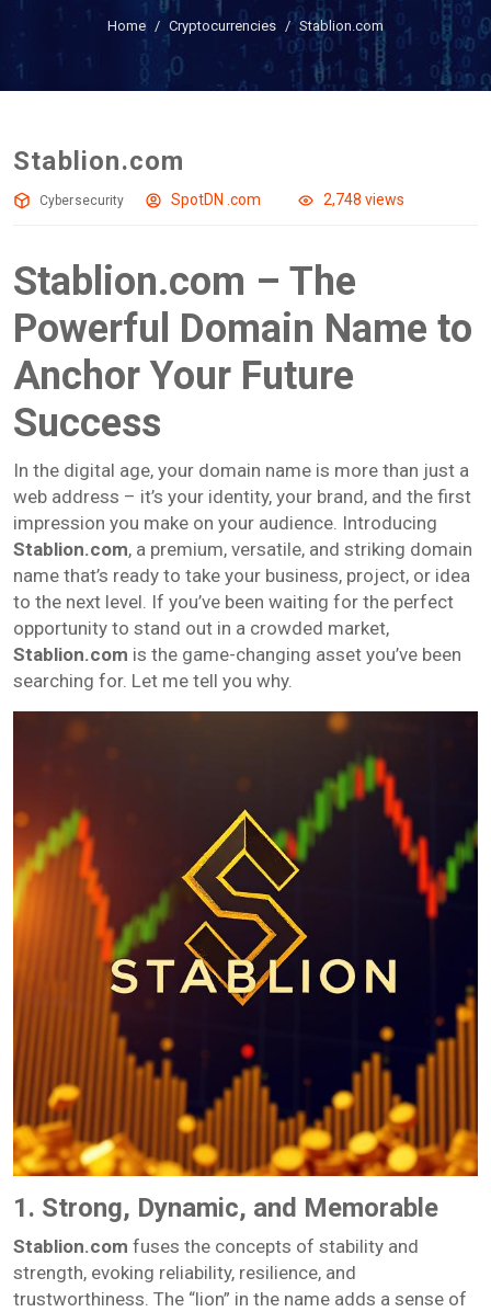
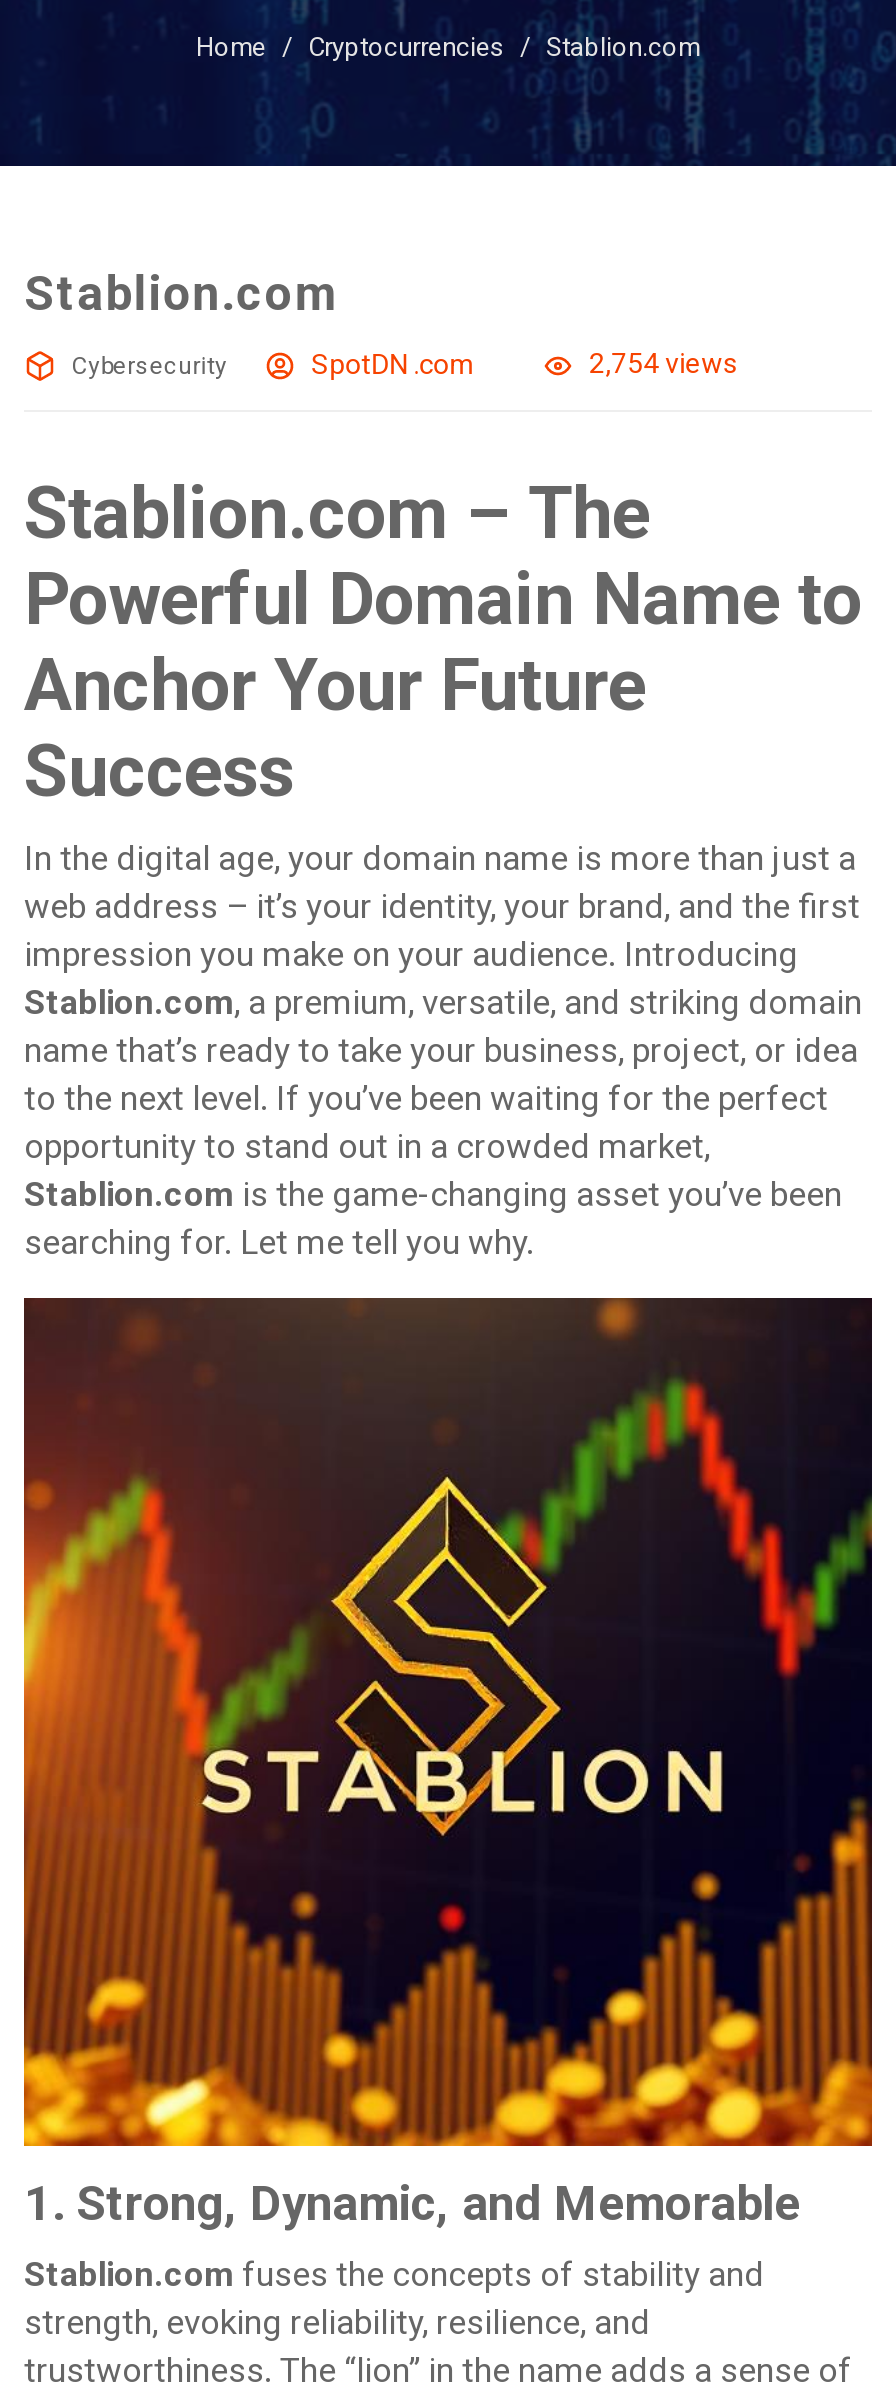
[320,190,404,208] 2,748 views -> [583,347,737,379] 2,754 views

